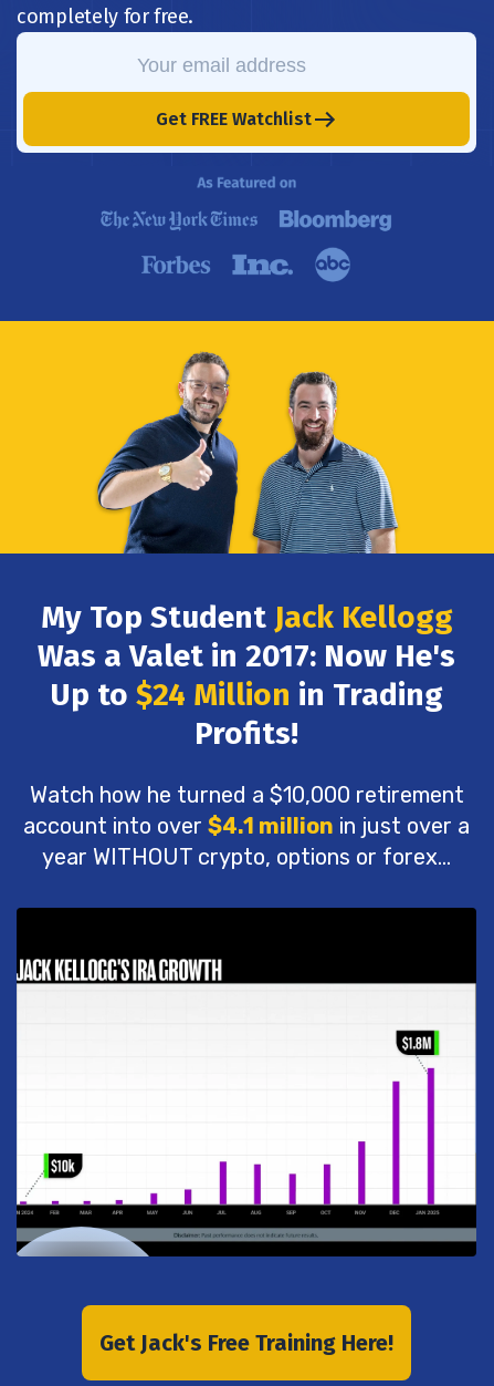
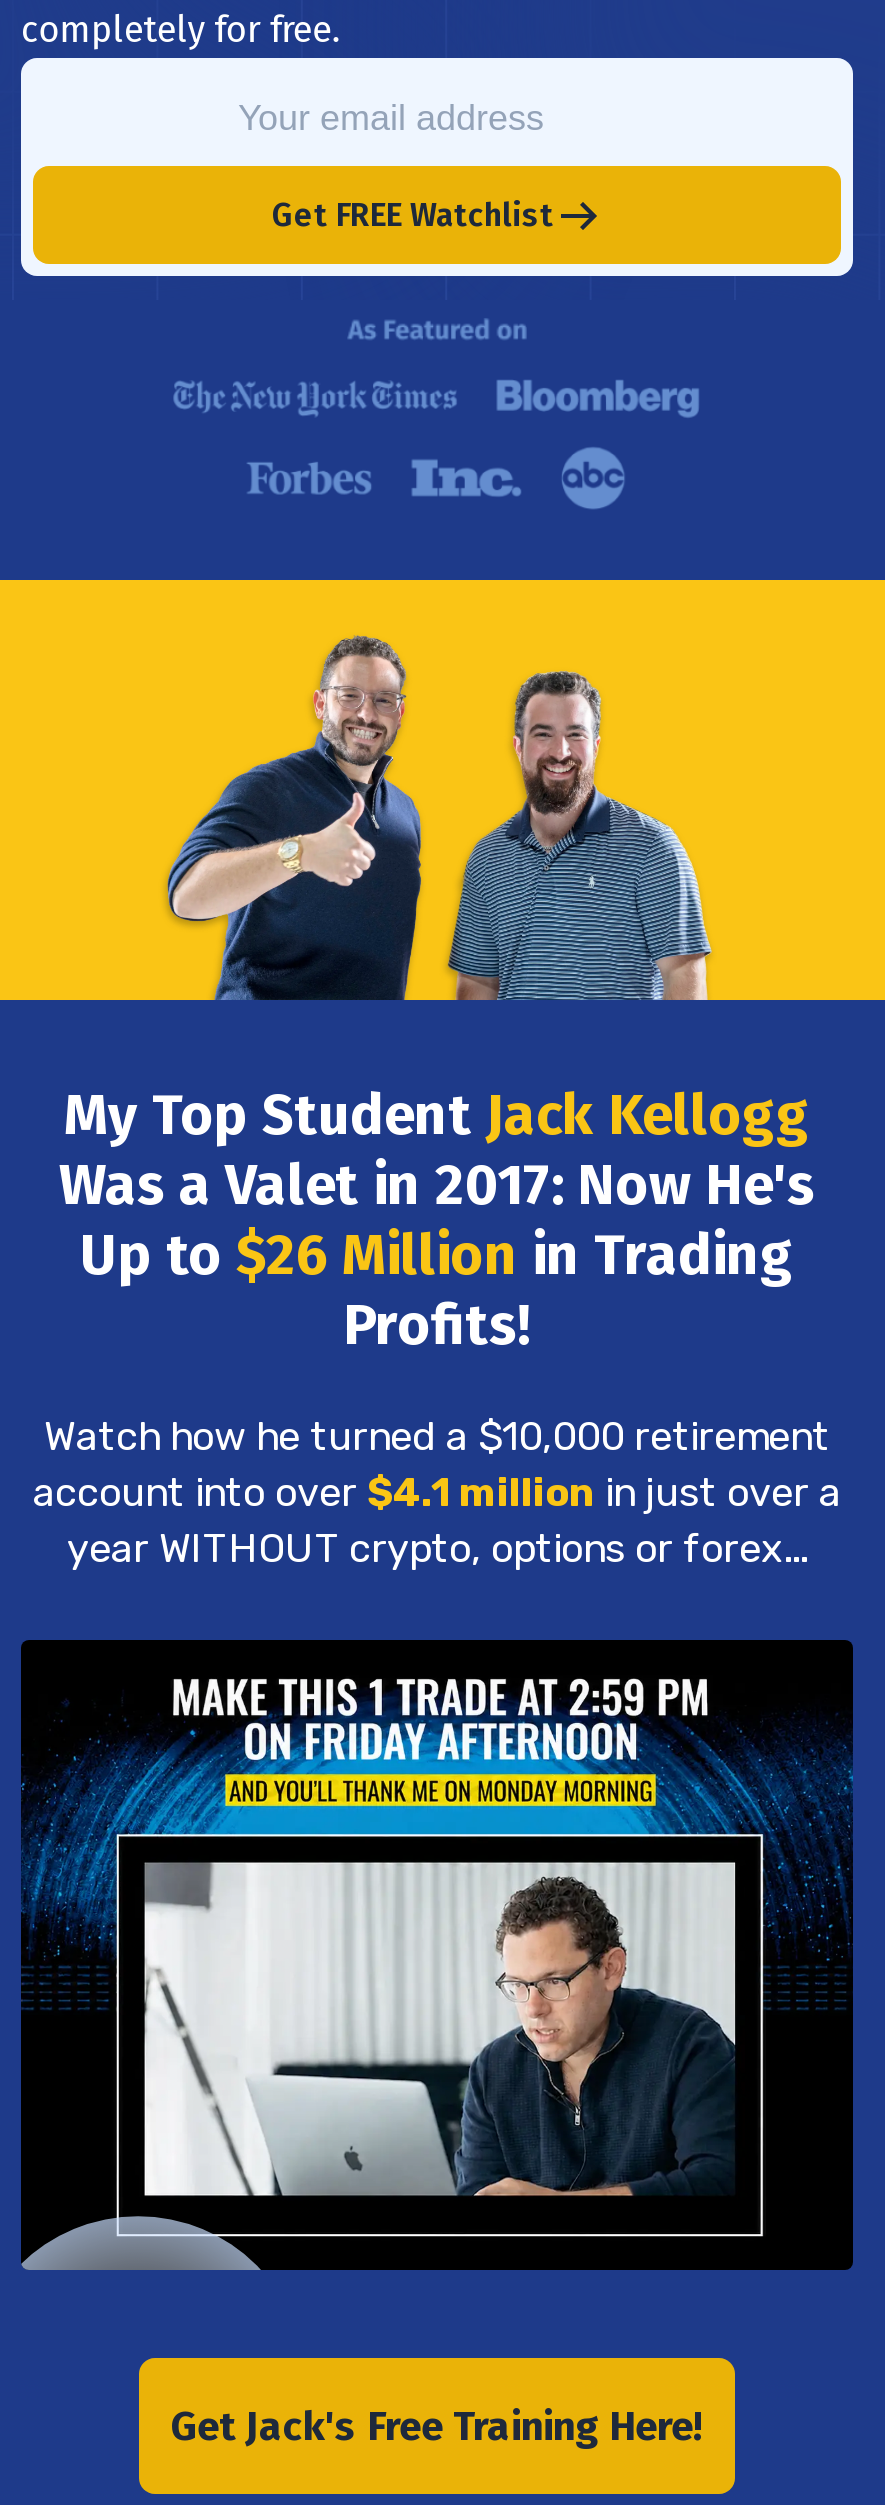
[50,676,443,713] Up to $24 Million in Trading -> [80,1221,794,1287] Up to $26 Million in Trading
[15,929,477,1255] [image] -> [19,1676,855,2266] [image]

